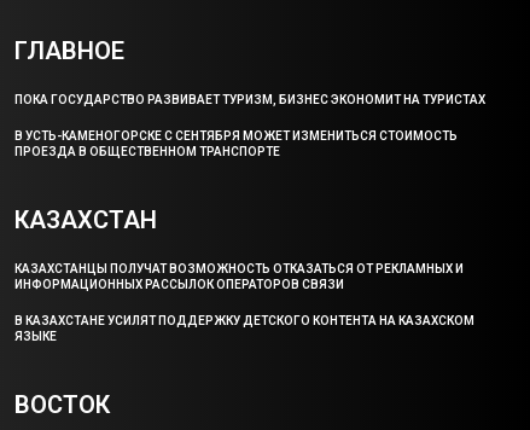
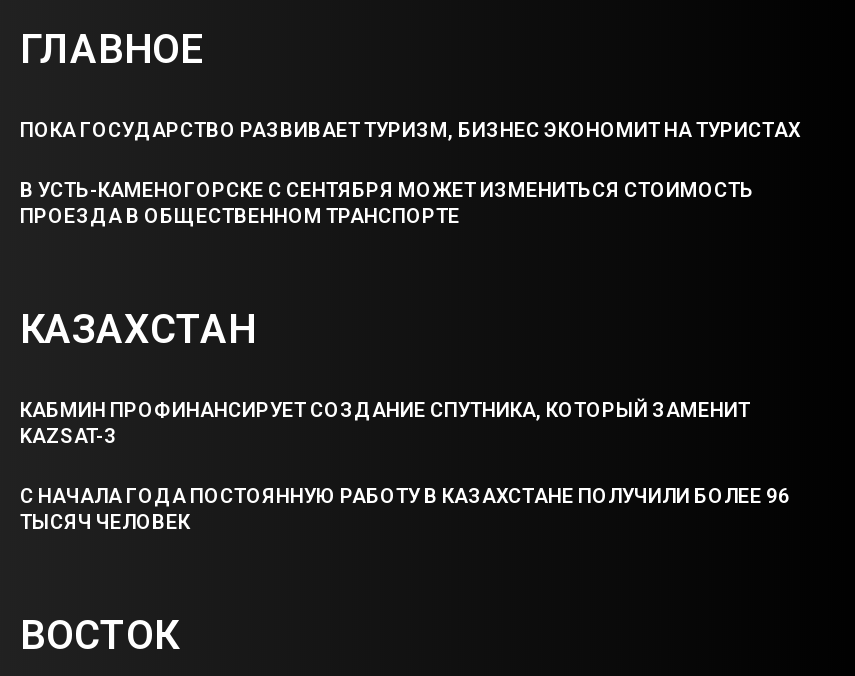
[14,262,464,291] КАЗАХСТАНЦЫ ПОЛУЧАТ ВОЗМОЖНОСТЬ ОТКАЗАТЬСЯ ОТ РЕКЛАМНЫХ И | ИНФОРМАЦИОННЫХ РАССЫЛОК ОПЕРАТОРОВ СВЯЗИ -> [20,399,750,447] КАБМИН ПРОФИНАНСИРУЕТ СОЗДАНИЕ СПУТНИКА, КОТОРЫЙ ЗАМЕНИТ | KAZSAT-3
[14,314,474,343] В КАЗАХСТАНЕ УСИЛЯТ ПОДДЕРЖКУ ДЕТСКОГО КОНТЕНТА НА КАЗАХСКОМ | ЯЗЫКЕ -> [20,485,790,533] С НАЧАЛА ГОДА ПОСТОЯННУЮ РАБОТУ В КАЗАХСТАНЕ ПОЛУЧИЛИ БОЛЕЕ 96 | ТЫСЯЧ ЧЕЛОВЕК

